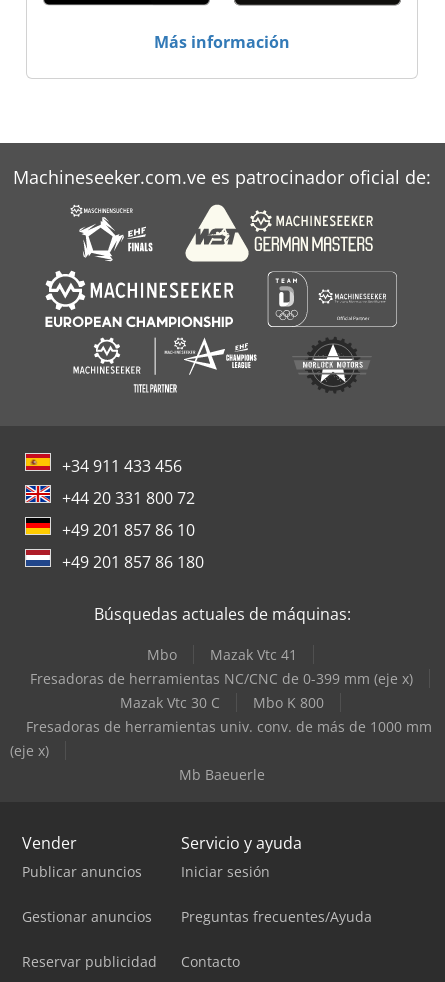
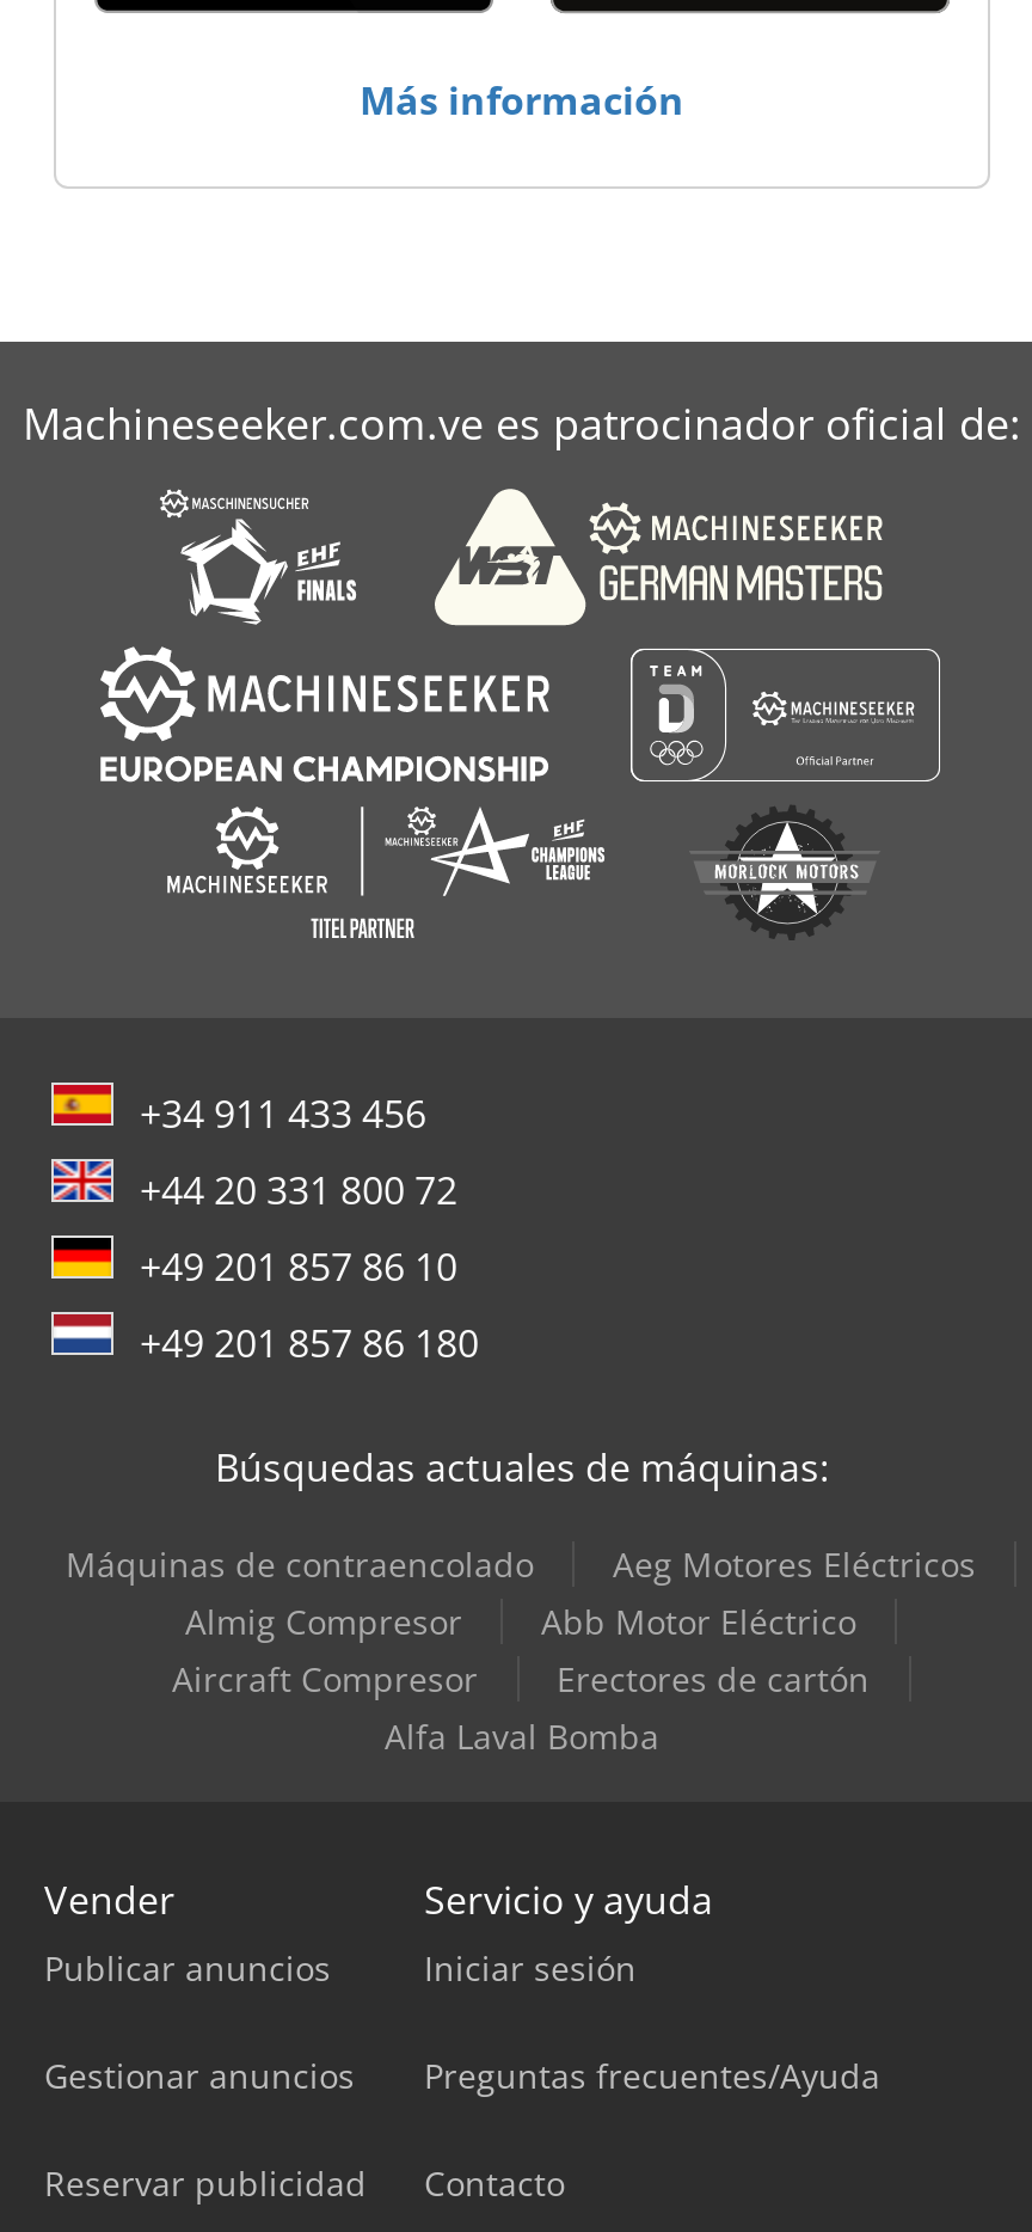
[10,645,432,784] Mbo | Mazak Vtc 41 | Fresadoras de herramientas NC/CNC de 0-399 mm (eje x) | Mazak Vtc 30 C | Mbo K 800 | Fresadoras de herramientas univ. conv. de más de 1000 mm | (eje x) | Mb Baeuerle -> [66,1541,976,1759] Máquinas de contraencolado | Aeg Motores Eléctricos | Almig Compresor | Abb Motor Eléctrico | Aircraft Compresor | Erectores de cartón | Alfa Laval Bomba

